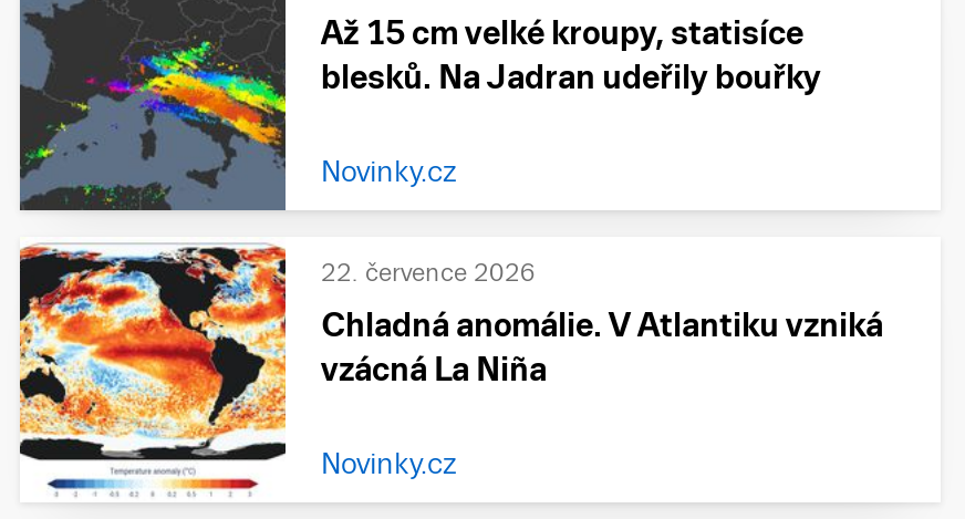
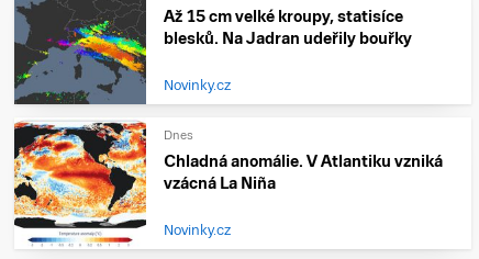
[321,259,536,286] 22. července 2026 -> [164,128,193,142] Dnes

